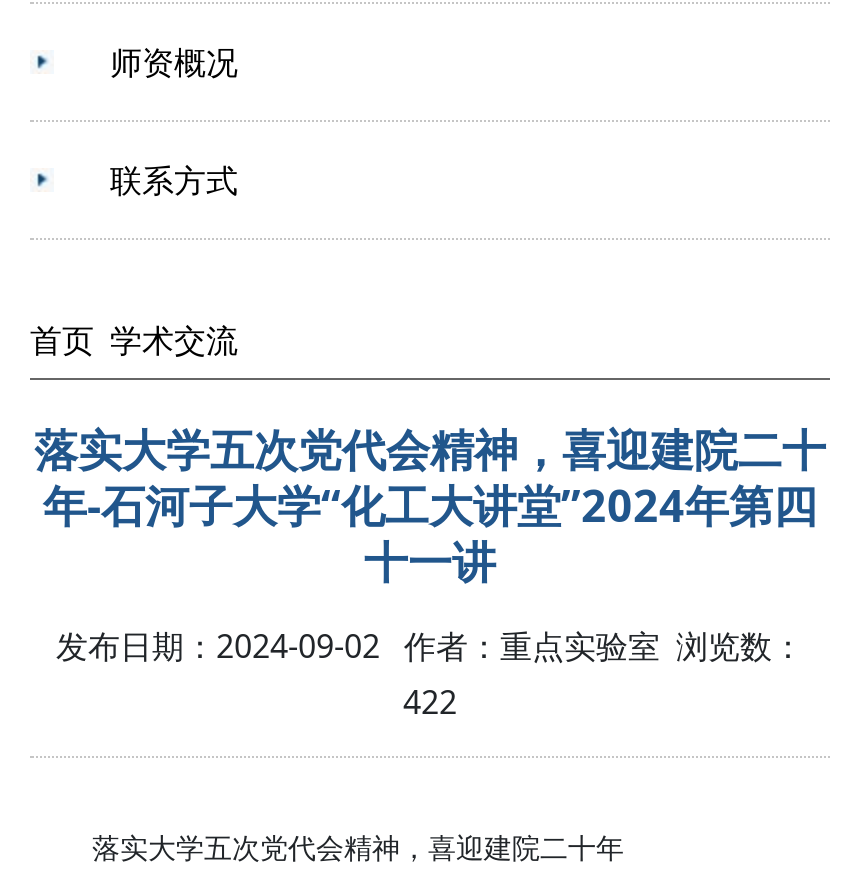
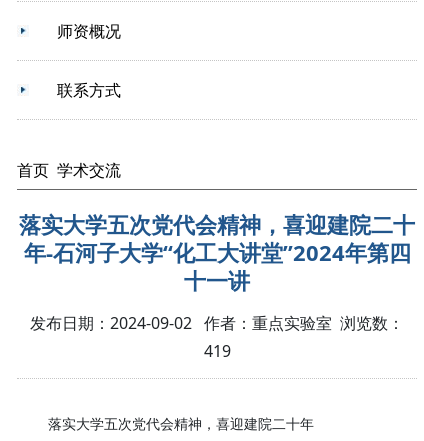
[403,680,457,724] 422 -> [203,340,230,362] 419

